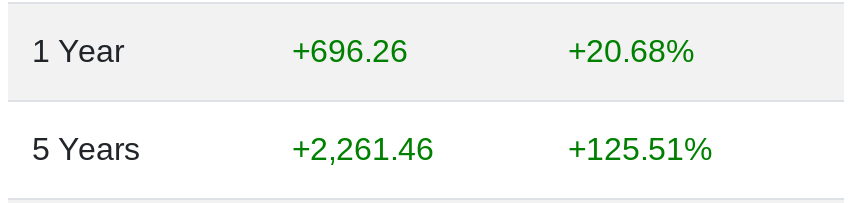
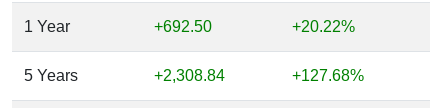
[292,34,408,68] +696.26 -> [154,18,212,35] +692.50
[568,34,694,68] +20.68% -> [292,18,355,35] +20.22%
[292,132,434,166] +2,261.46 -> [154,67,225,84] +2,308.84
[568,132,712,166] +125.51% -> [292,67,364,84] +127.68%

